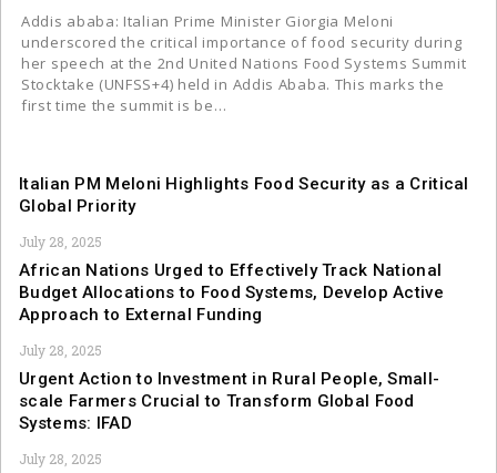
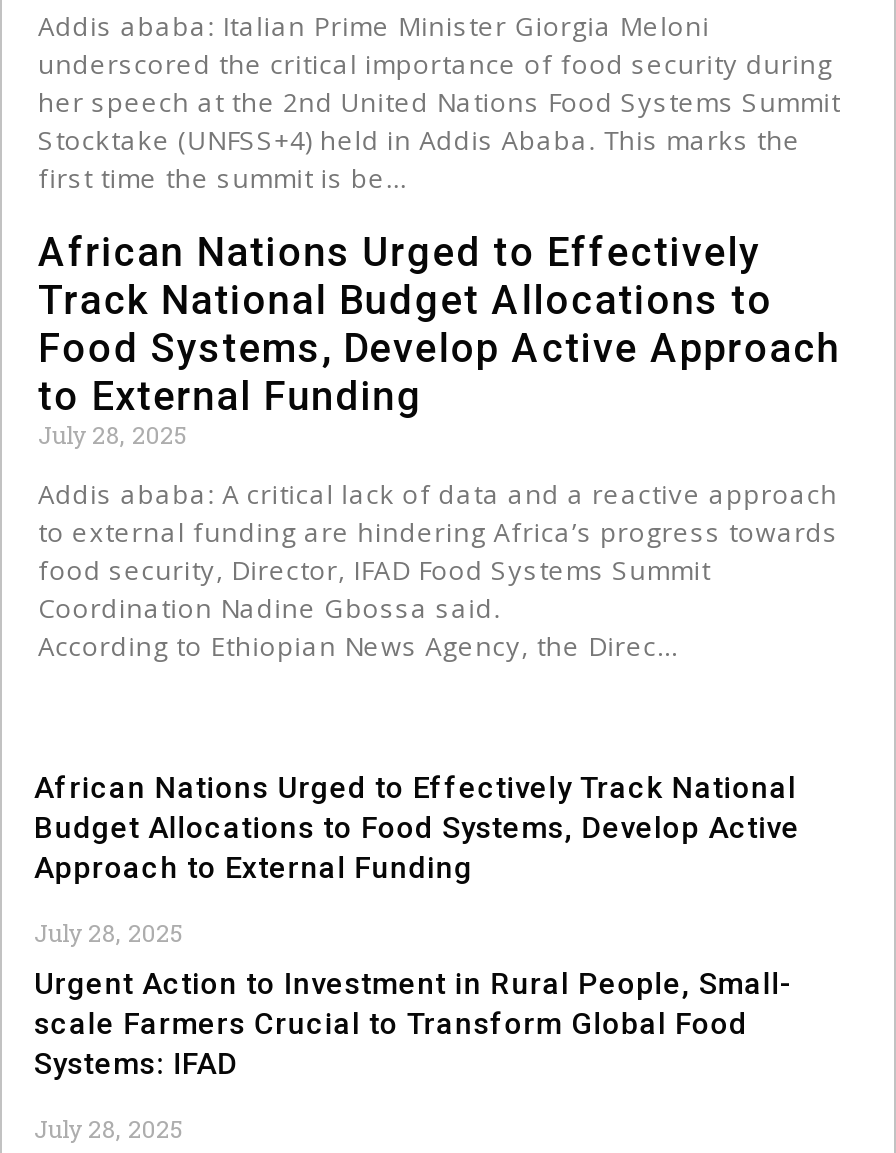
[19,174,469,216] Italian PM Meloni Highlights Food Security as a Critical | Global Priority -> [38,228,841,420] African Nations Urged to Effectively | Track National Budget Allocations to | Food Systems, Develop Active Approach | to External Funding
none -> [38,476,839,664] Addis ababa: A critical lack of data and a reactive approach | to external funding are hindering Africa’s progress towards | food security, Director, IFAD Food Systems Summit | Coordination Nadine Gbossa said. | According to Ethiopian News Agency, the Direc…

